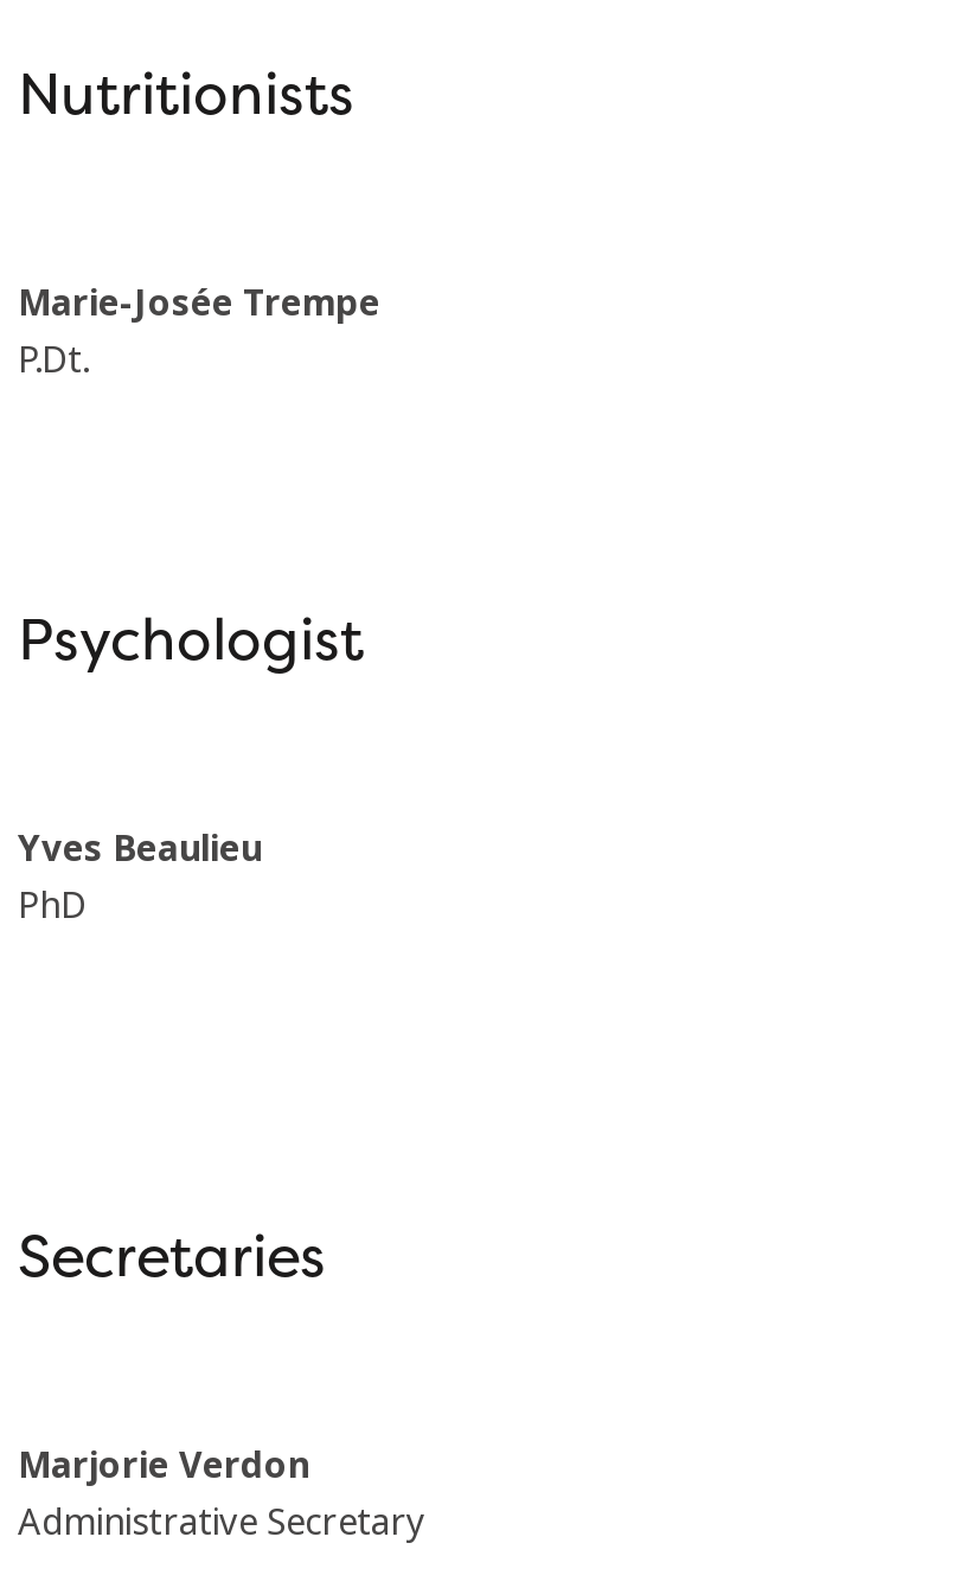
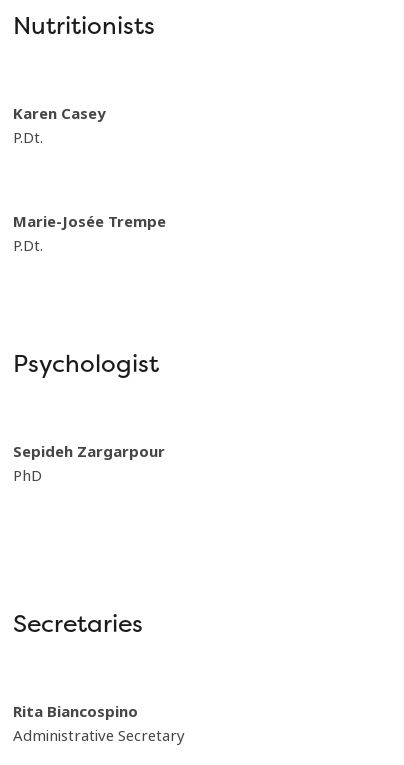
none -> [13,103,106,149] Karen Casey | P.Dt.
[18,823,262,875] Yves Beaulieu -> [13,441,165,463] Sepideh Zargarpour
[18,1440,309,1492] Marjorie Verdon -> [13,701,138,723] Rita Biancospino

